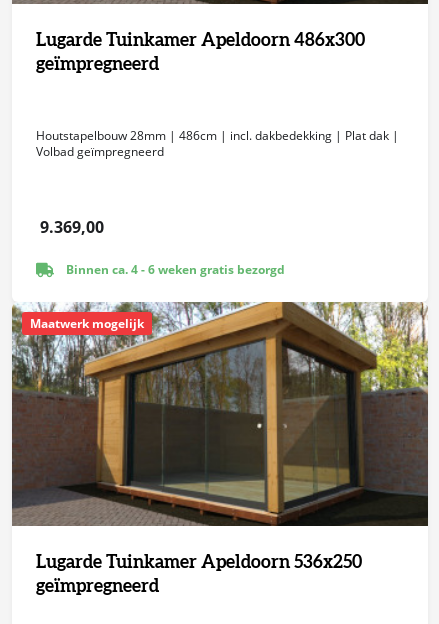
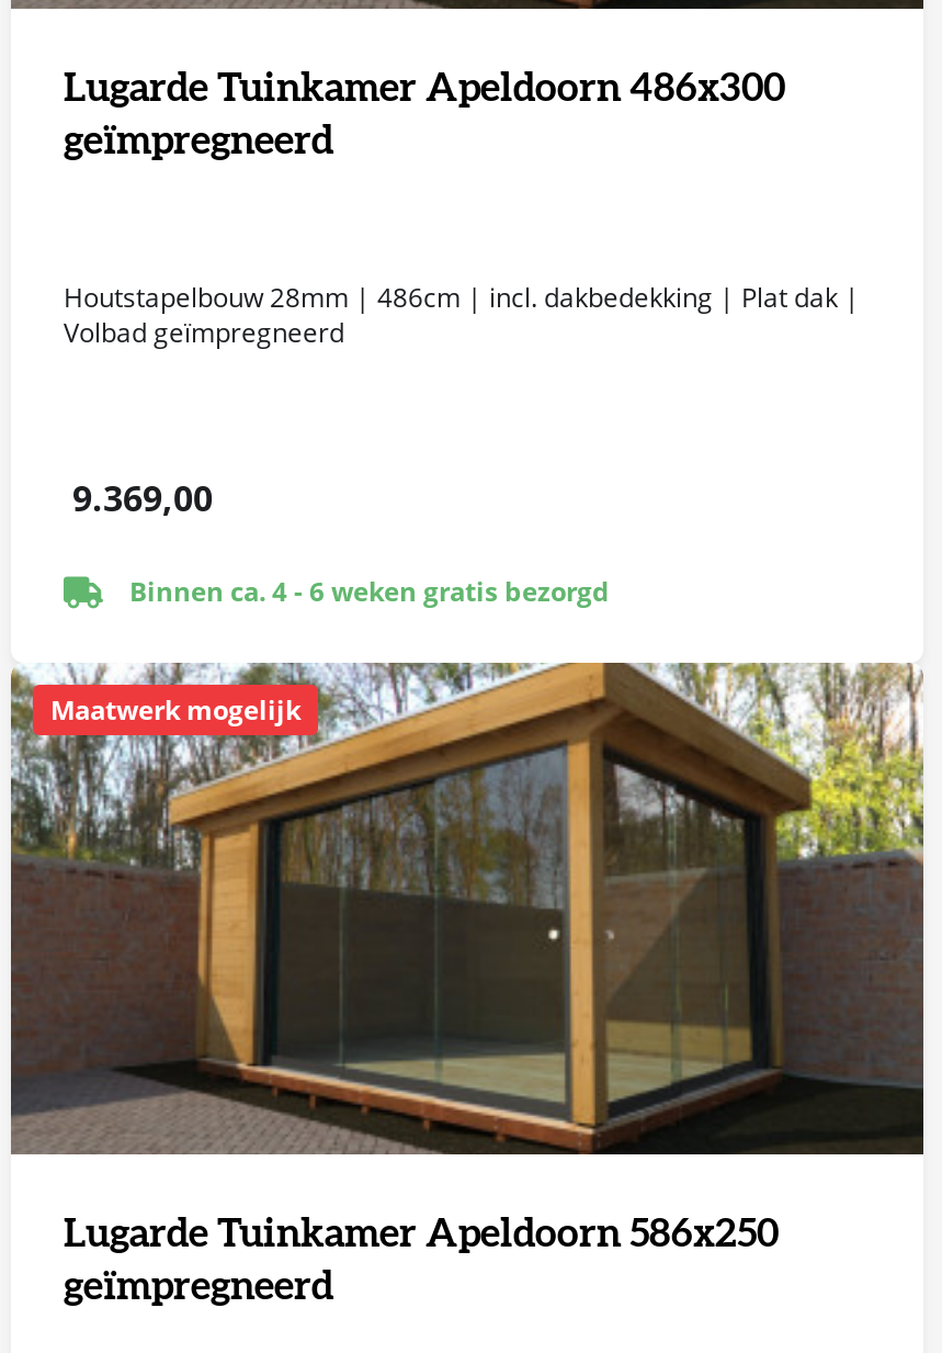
[36,551,362,572] Lugarde Tuinkamer Apeldoorn 536x250 -> [64,1209,779,1255] Lugarde Tuinkamer Apeldoorn 586x250

